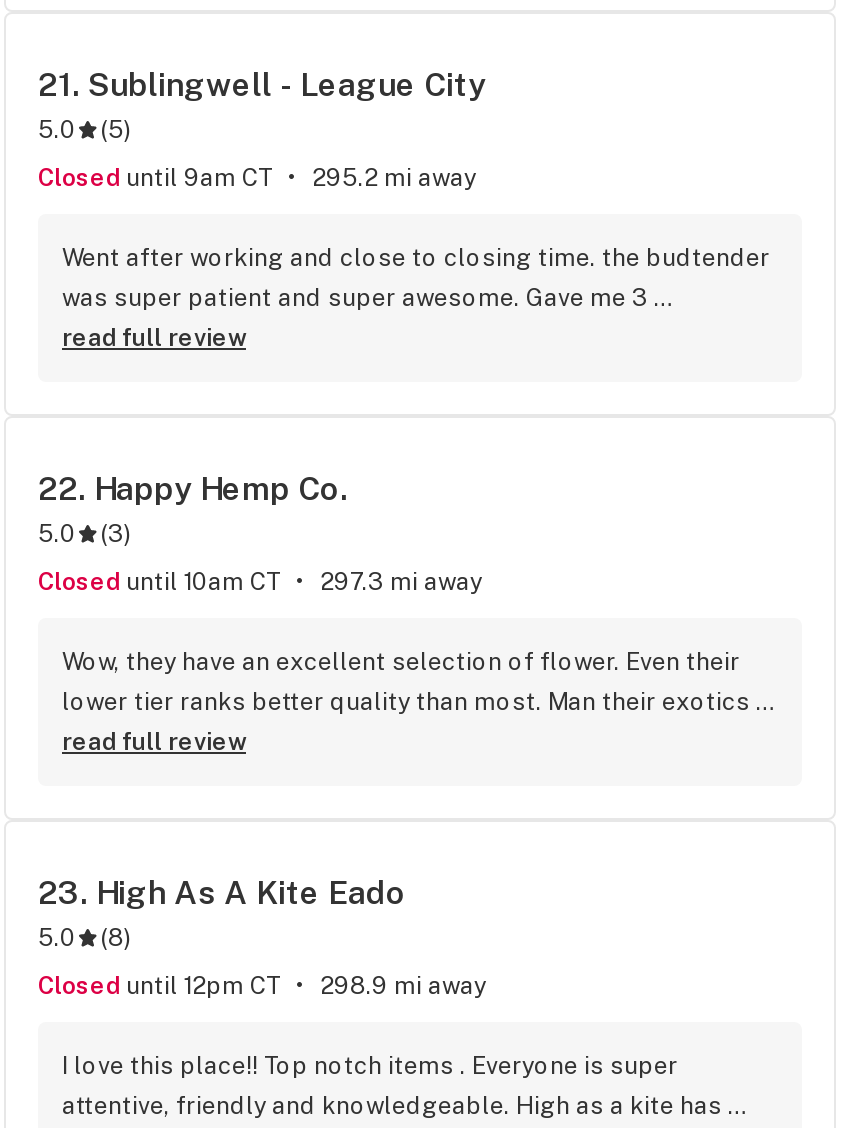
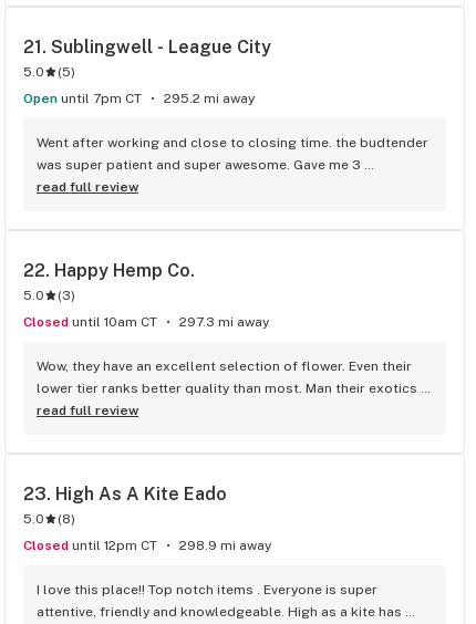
[54,164,272,192] Closed until 9am CT -> [33,91,142,106] Open until 7pm CT

